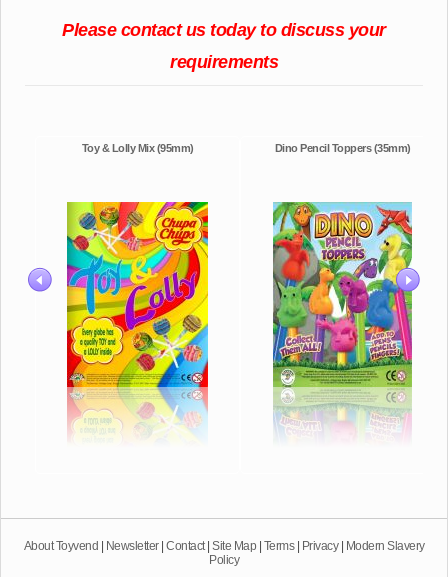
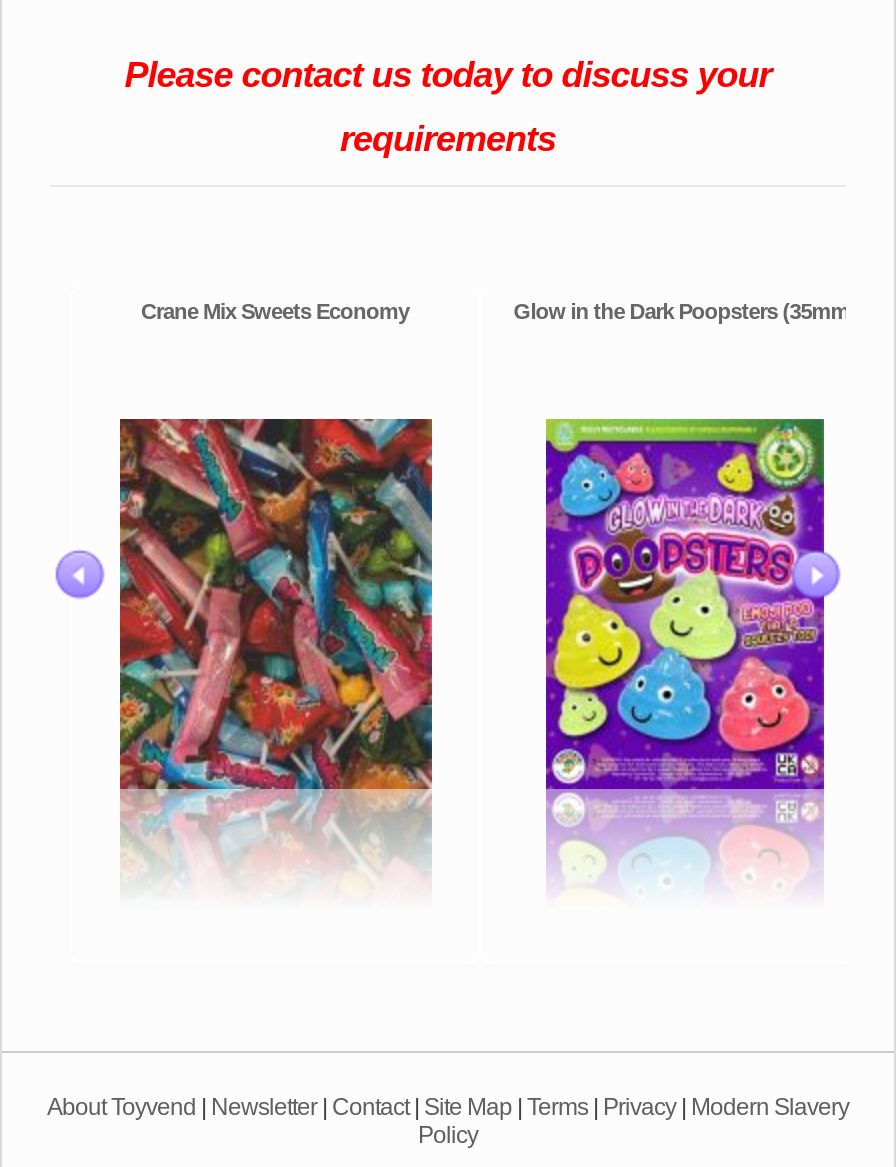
[81,142,410,154] Toy & Lolly Mix (95mm) | Dino Pencil Toppers (35mm) -> [141,299,856,323] Crane Mix Sweets Economy | Glow in the Dark Poopsters (35mm)
[60,201,216,429] [image] -> [118,417,434,877] [image]
[272,201,413,424] [image] -> [544,417,826,865] [image]

